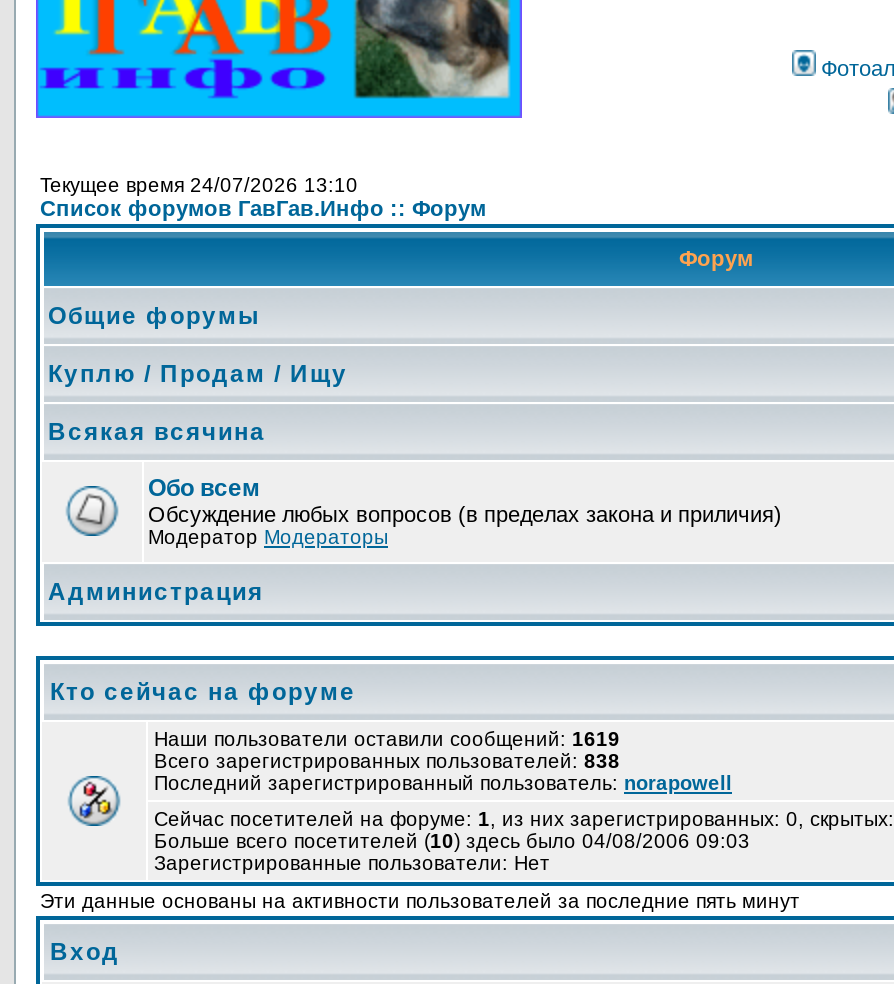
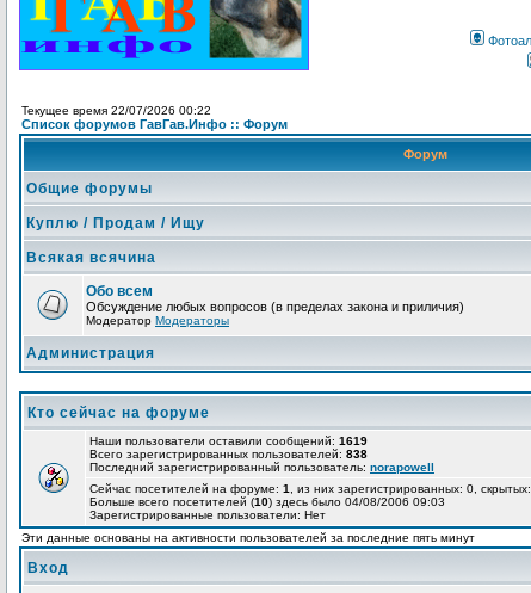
[40,174,358,196] Текущее время 24/07/2026 13:10 -> [21,104,211,117] Текущее время 22/07/2026 00:22

